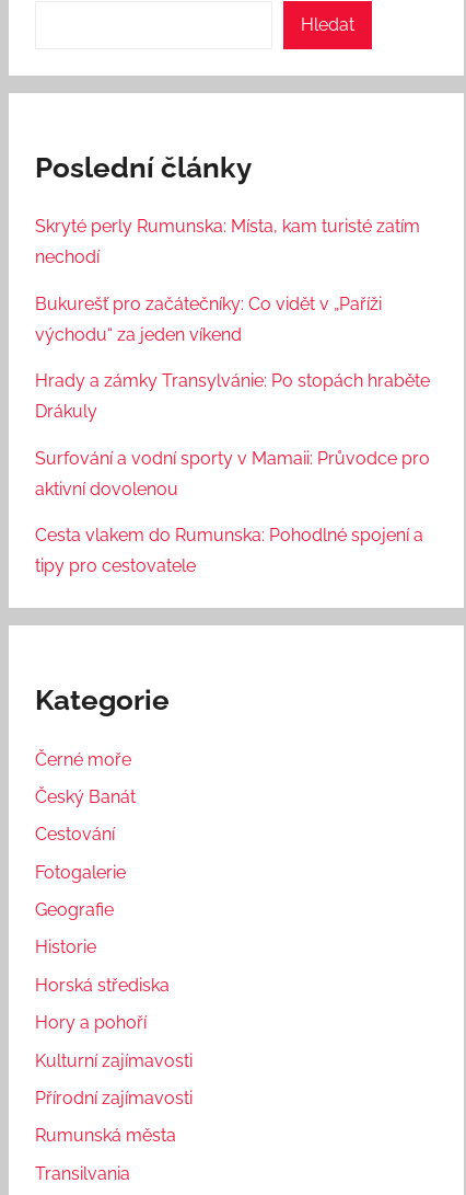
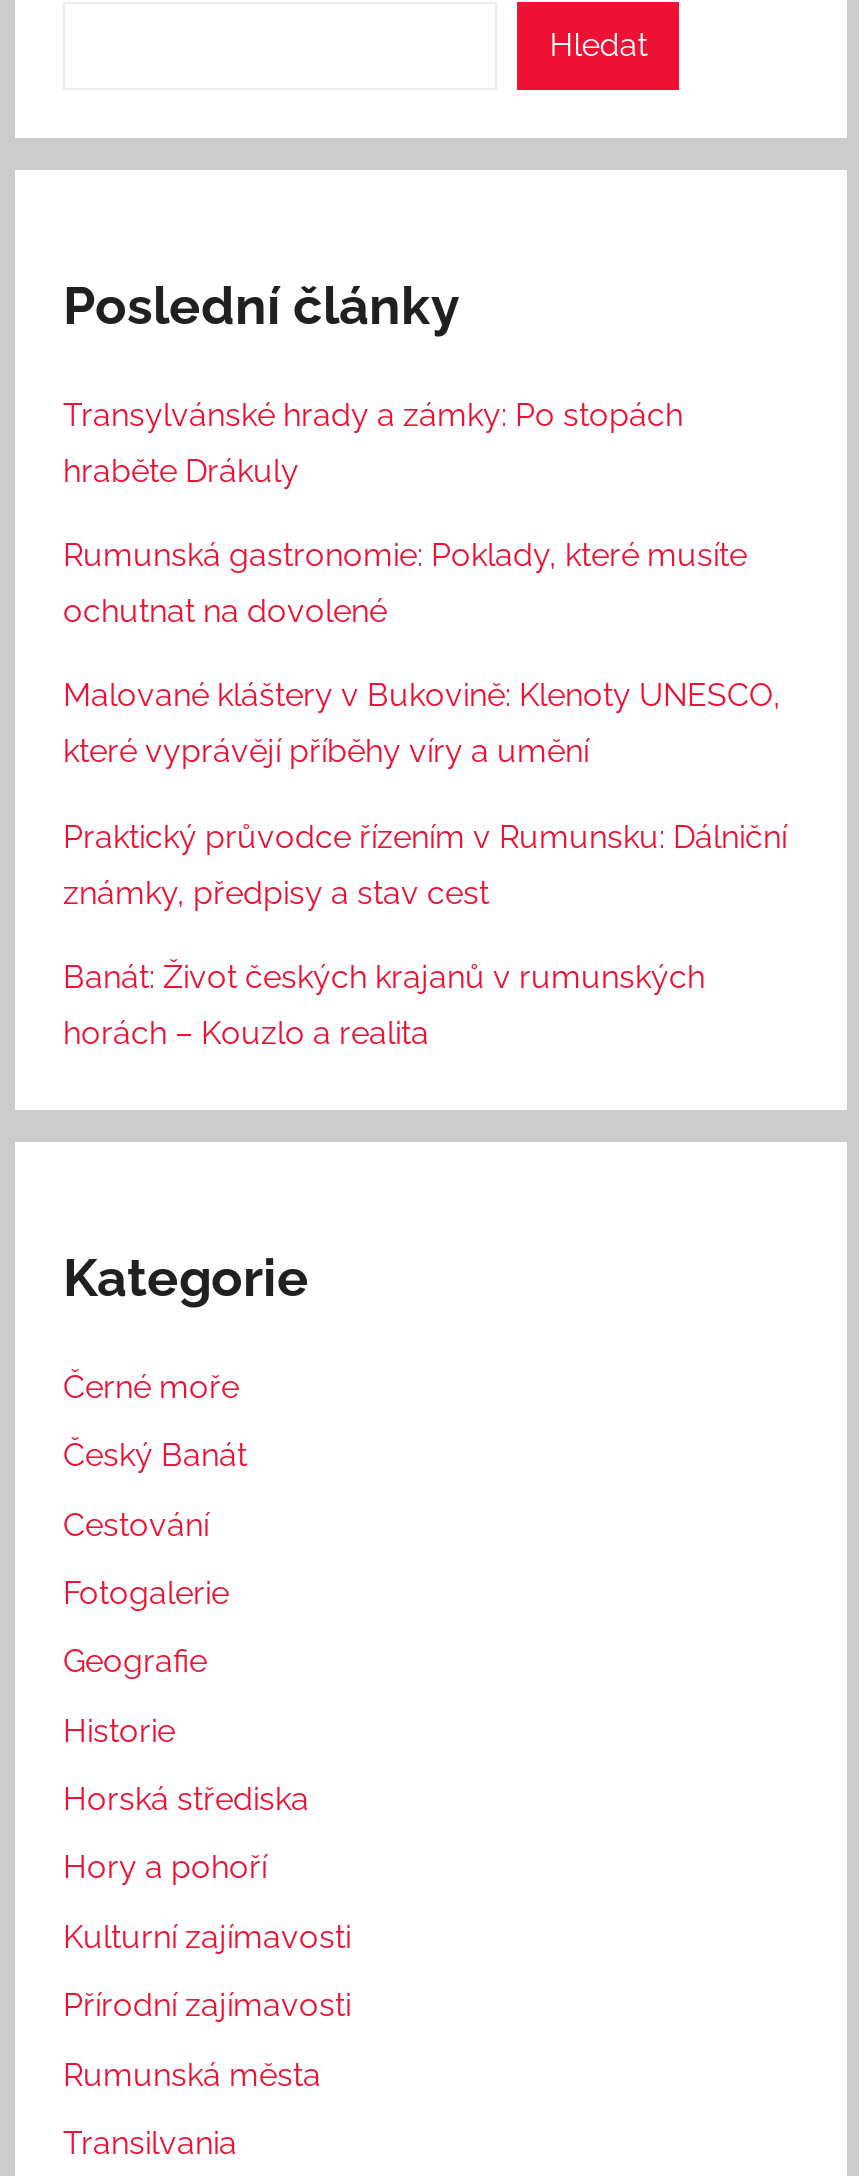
[35,216,420,237] Skryté perly Rumunska: Místa, kam turisté zatím -> [63,395,683,433] Transylvánské hrady a zámky: Po stopách
[35,247,100,268] nechodí -> [63,451,299,489] hraběte Drákuly
[35,293,382,314] Bukurešť pro začátečníky: Co vidět v „Paříži -> [63,536,747,574] Rumunská gastronomie: Poklady, které musíte
[35,324,242,345] východu“ za jeden víkend -> [63,592,387,630] ochutnat na dovolené
[35,370,430,391] Hrady a zámky Transylvánie: Po stopách hraběte -> [63,676,781,714] Malované kláštery v Bukovině: Klenoty UNESCO,
[35,401,97,422] Drákuly -> [63,732,589,770] které vyprávějí příběhy víry a umění
[35,447,430,468] Surfování a vodní sporty v Mamaii: Průvodce pro -> [63,817,787,855] Praktický průvodce řízením v Rumunsku: Dálniční
[35,478,178,499] aktivní dovolenou -> [63,873,489,911] známky, předpisy a stav cest
[35,525,423,545] Cesta vlakem do Rumunska: Pohodlné spojení a -> [63,958,705,996] Banát: Život českých krajanů v rumunských
[35,555,196,576] tipy pro cestovatele -> [63,1014,429,1052] horách – Kouzlo a realita

